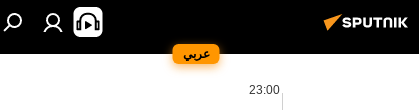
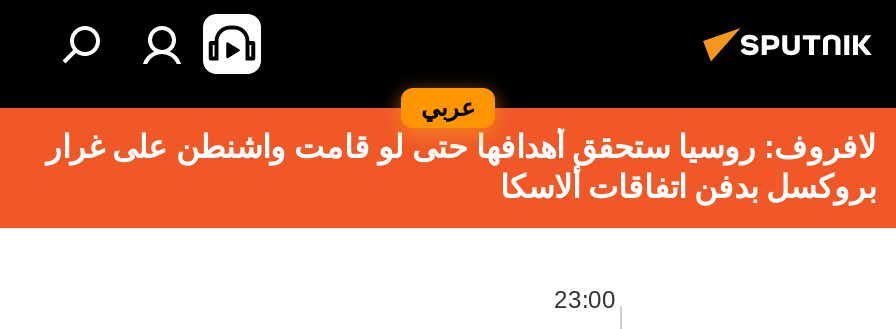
none -> [6,106,890,230] [image] | لافروف: روسيا ستحقق أهدافها حتى لو قامت واشنطن على غرار | بروكسل بدفن اتفاقات ألاسكا

